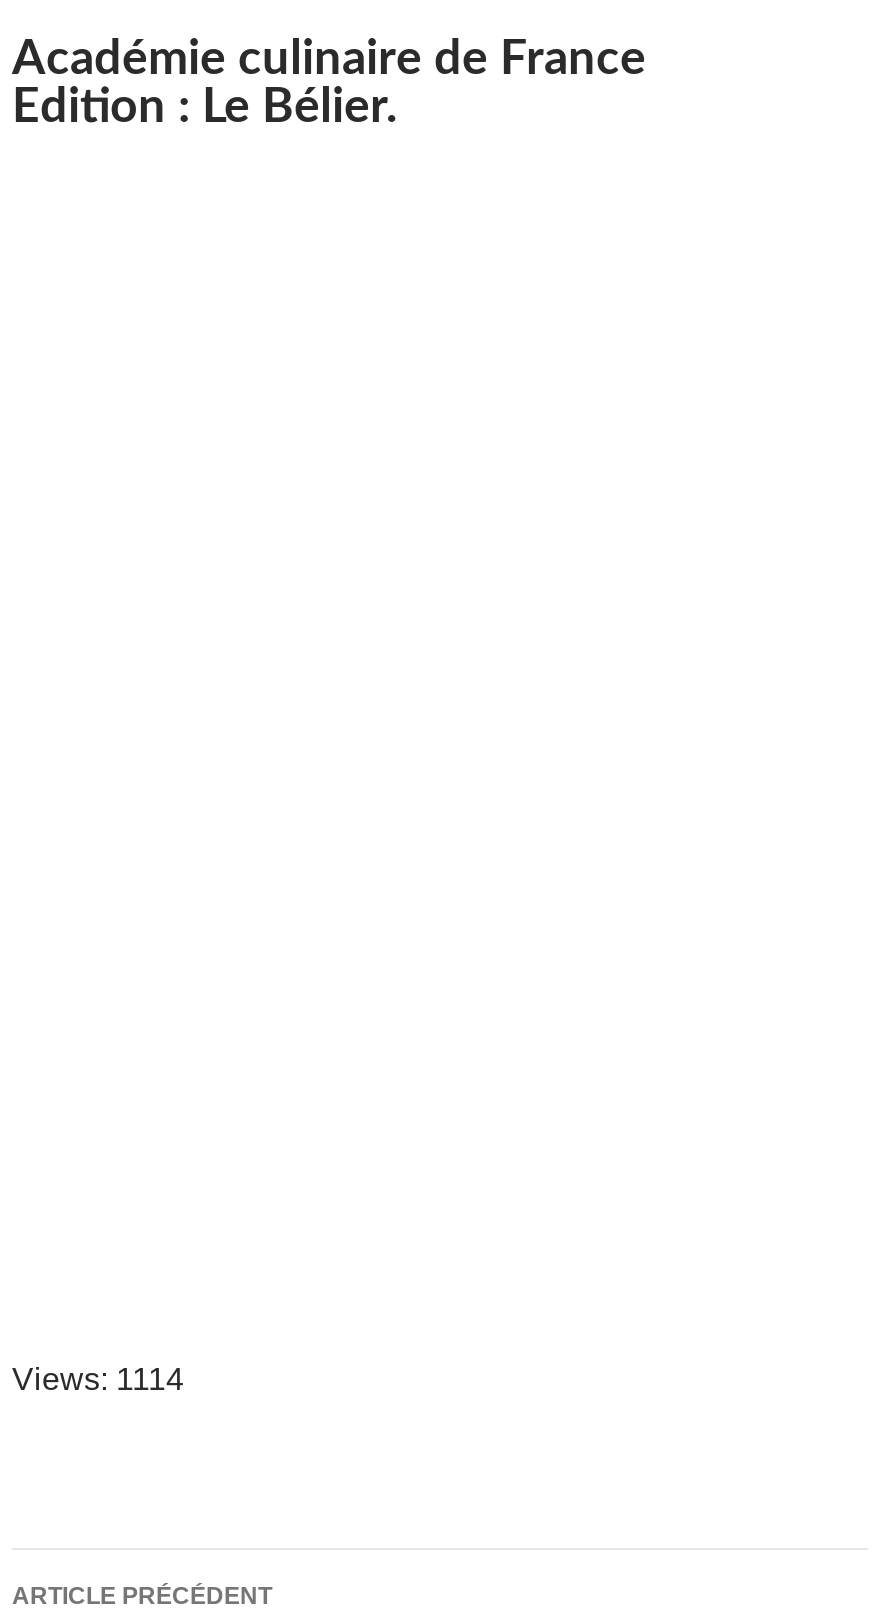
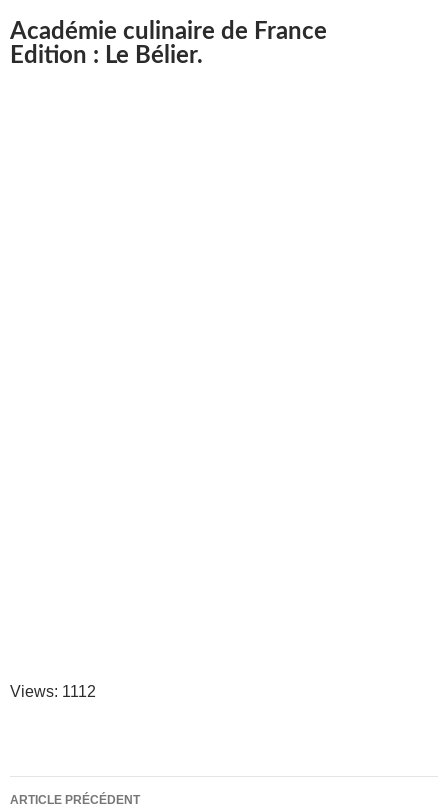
[12,1363,184,1397] Views: 1114 -> [10,683,96,700] Views: 1112

